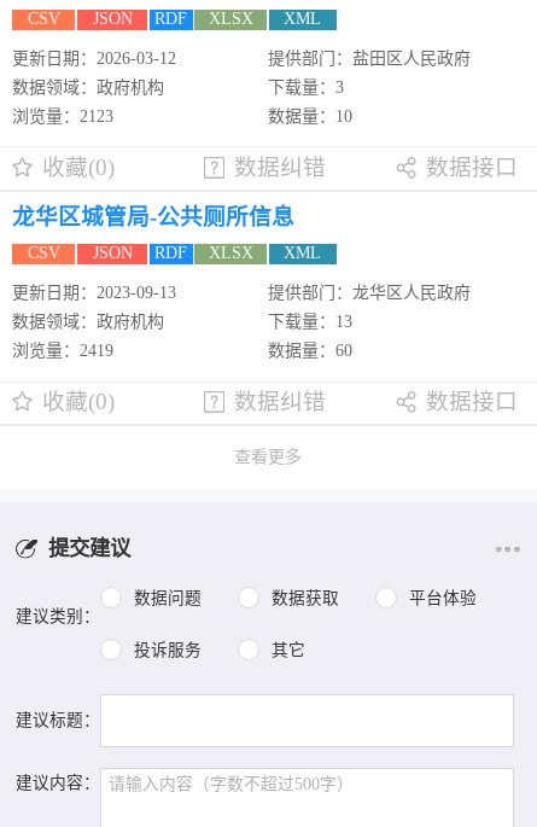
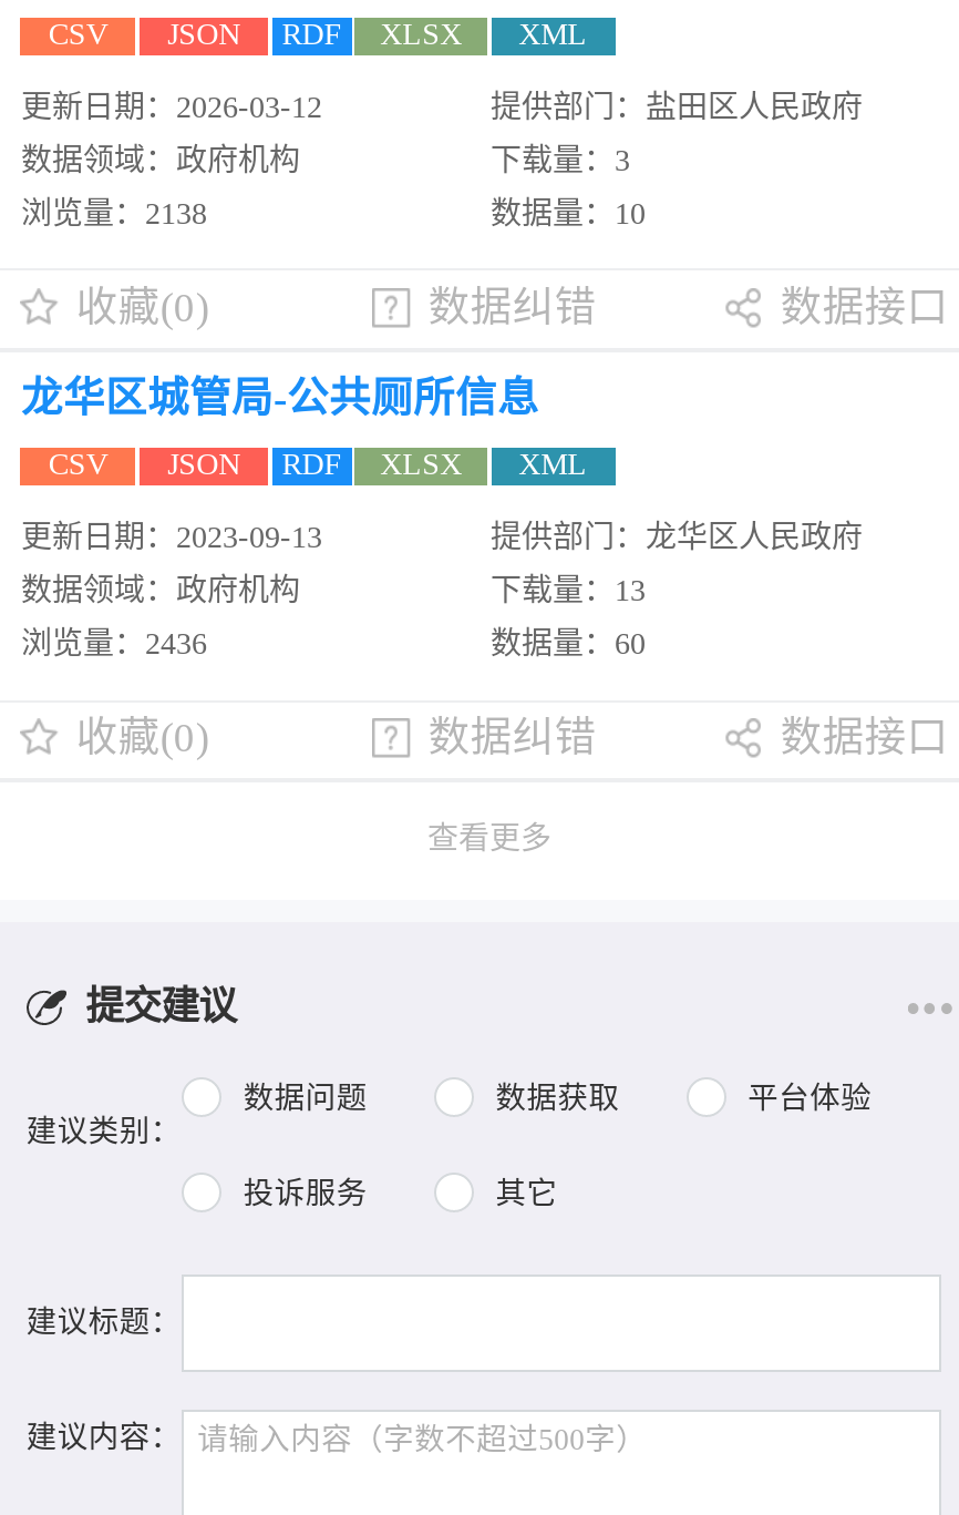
[13,107,114,126] 浏览量：2123 -> [21,197,207,231] 浏览量：2138
[13,342,114,360] 浏览量：2419 -> [21,628,207,661] 浏览量：2436

